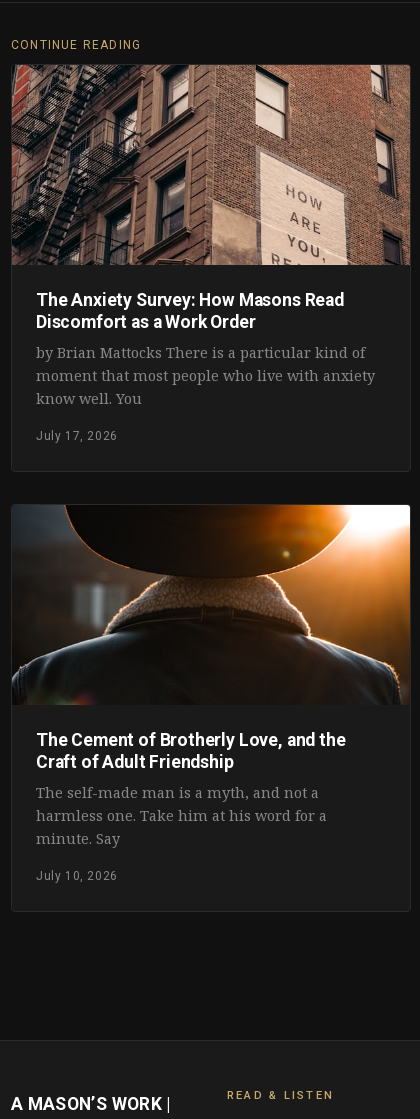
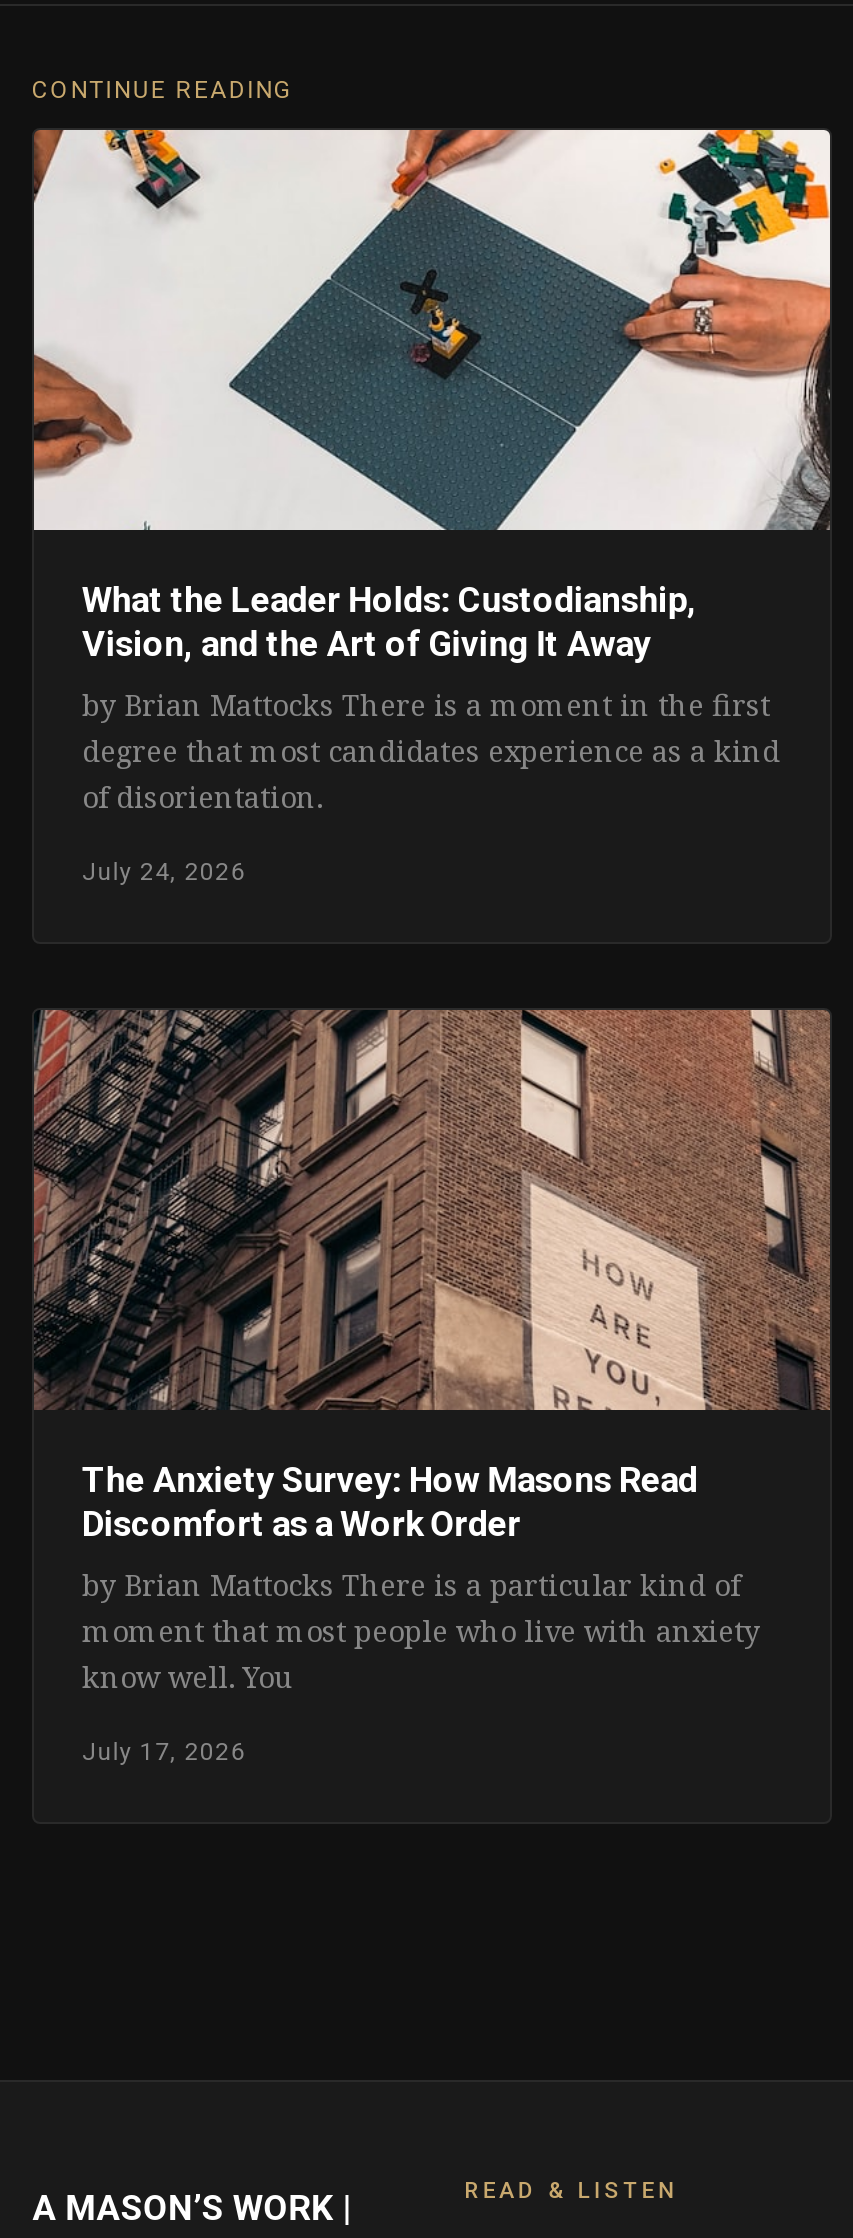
none -> [32,128,832,886] [image] | What the Leader Holds: Custodianship, | Vision, and the Art of Giving It Away | by Brian Mattocks There is a moment in the first | degree that most candidates experience as a kind | of disorientation. | July 24, 2026
moved [10,63,411,443] -> [30,1006,832,1766]: [image] | The Anxiety Survey: How Masons Read | Discomfort as a Work Order | by Brian Mattocks There is a particular kind of | moment that most people who live with anxiety | know well. You | July 17, 2026
[11,504,411,883] [image] | The Cement of Brotherly Love, and the | Craft of Adult Friendship | The self-made man is a myth, and not a | harmless one. Take him at his word for a | minute. Say | July 10, 2026 -> none

